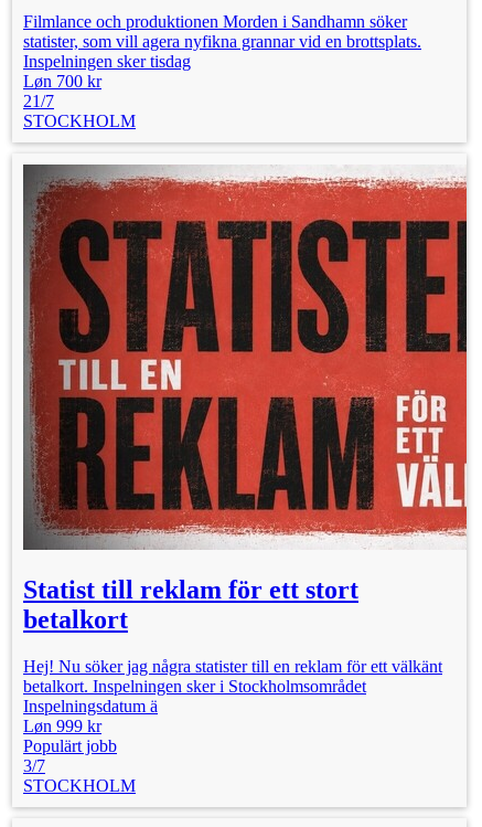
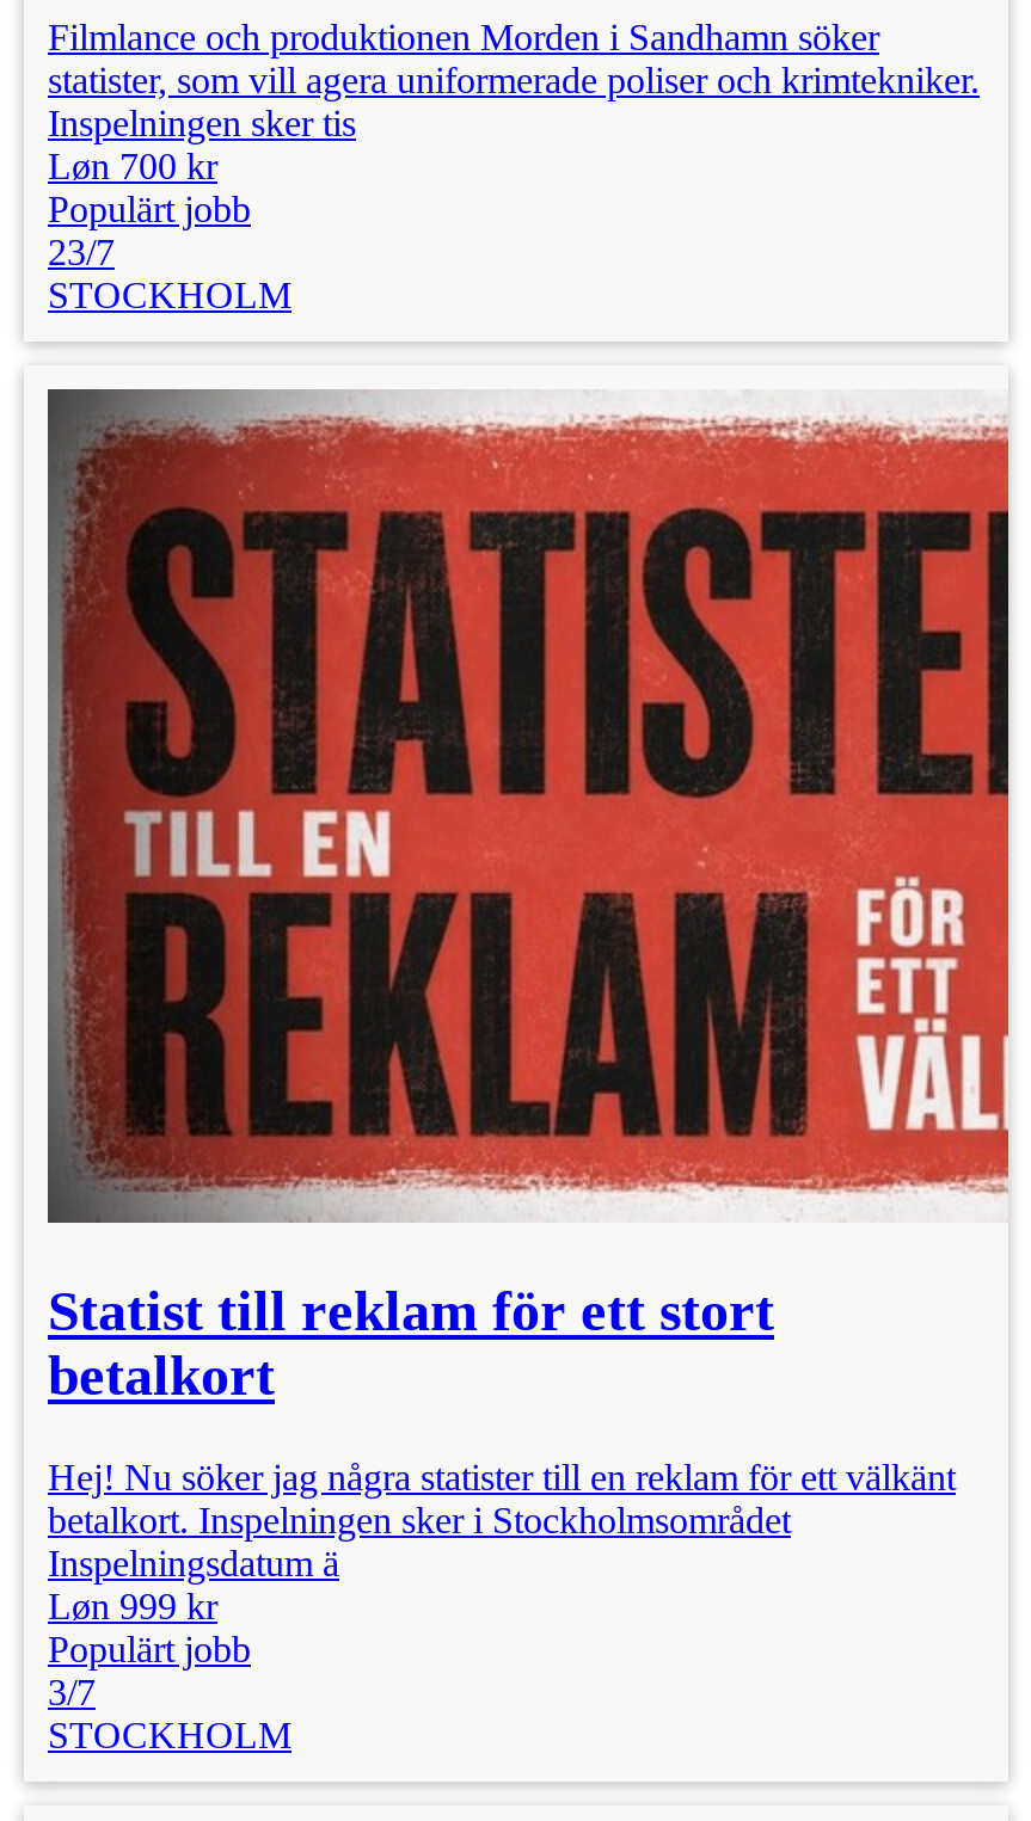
[23,31,421,70] statister, som vill agera nyfikna grannar vid en brottsplats. | Inspelningen sker tisdag -> [48,61,980,144] statister, som vill agera uniformerade poliser och krimtekniker. | Inspelningen sker tis
[23,91,54,110] 21/7 -> [48,190,251,273] Populärt jobb | 23/7

